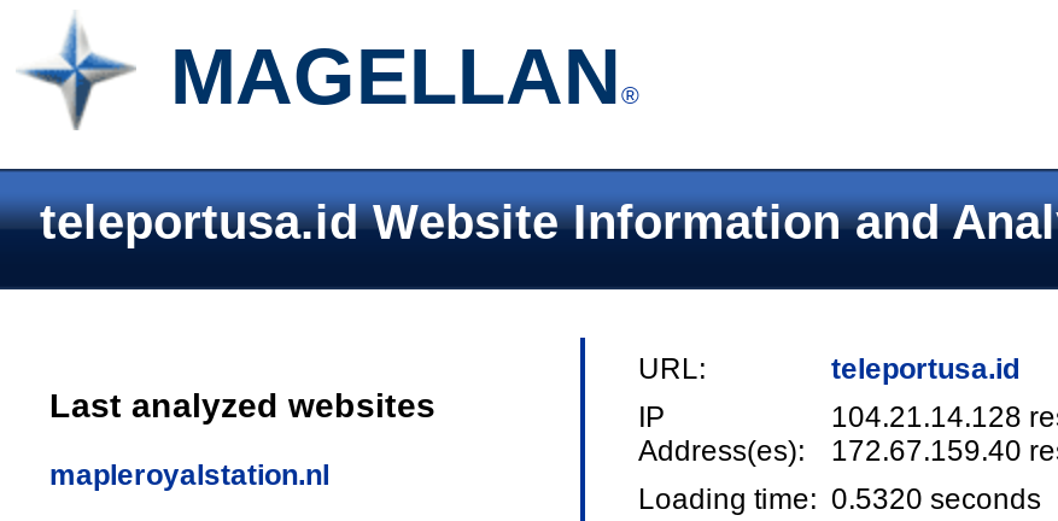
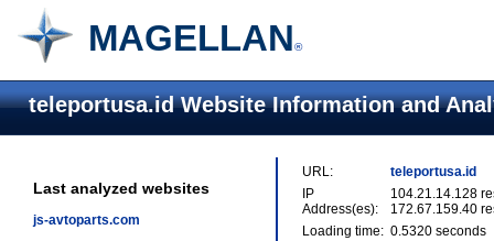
[49,458,329,492] mapleroyalstation.nl -> [33,212,140,228] js-avtoparts.com

